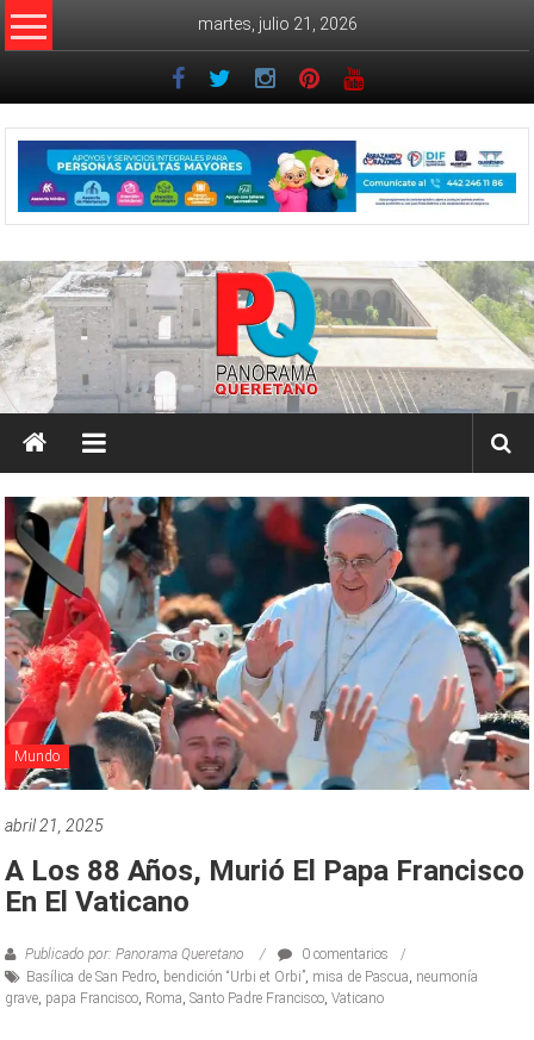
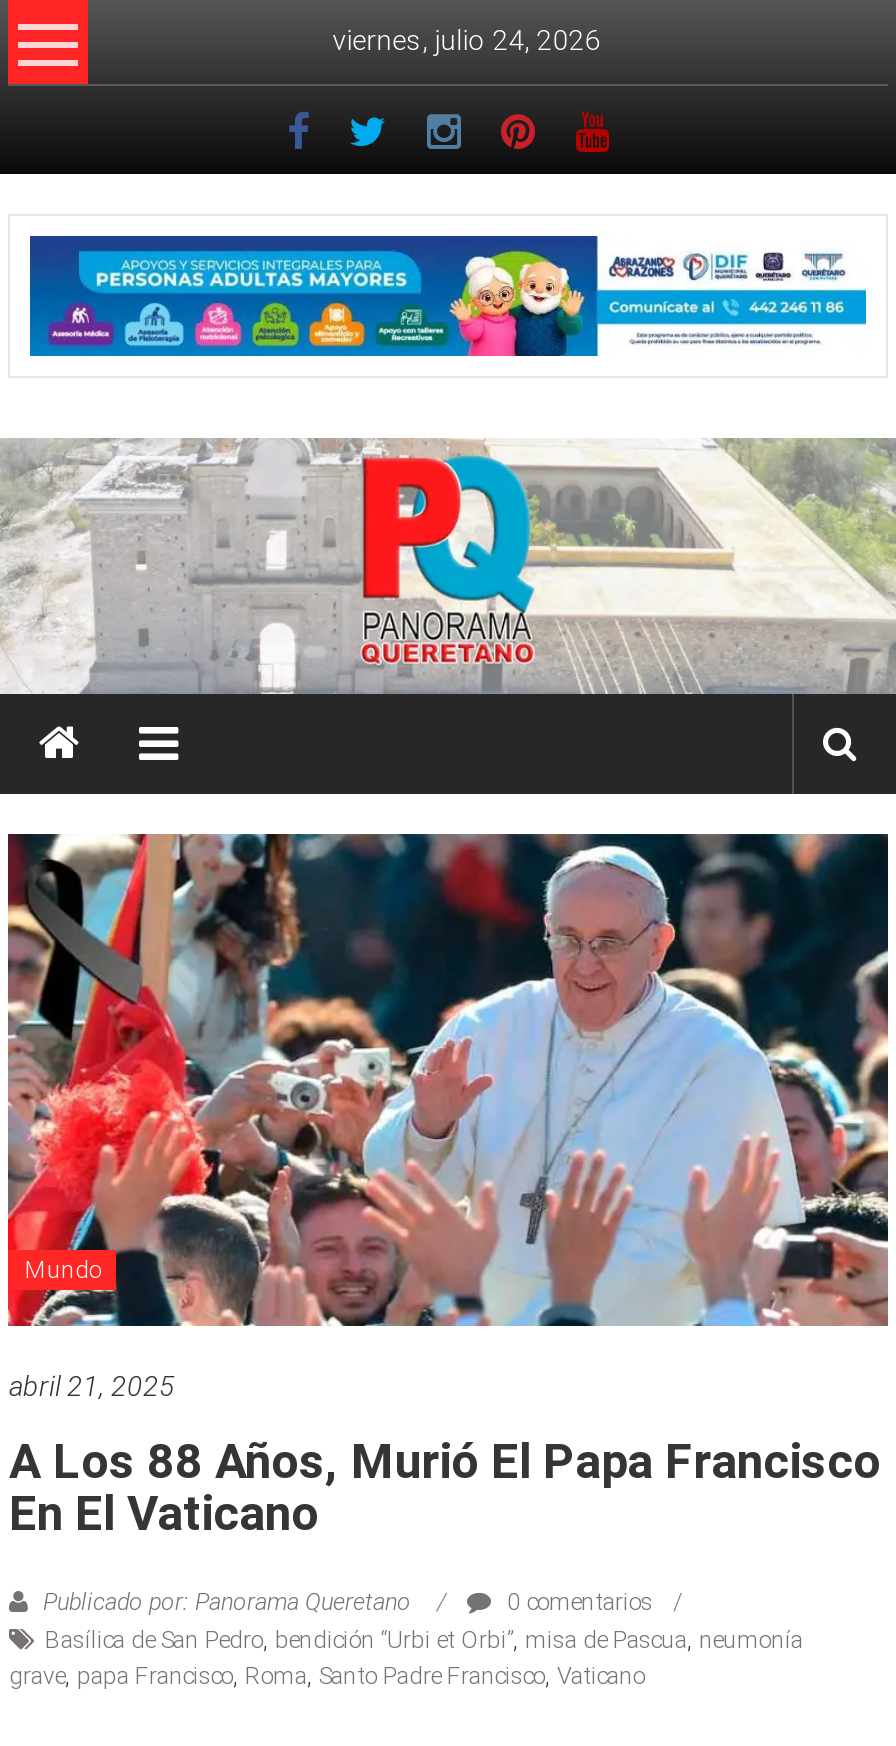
[198,14,358,33] martes, julio 21, 2026 -> [333,24,601,56] viernes, julio 24, 2026

